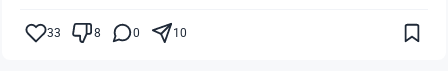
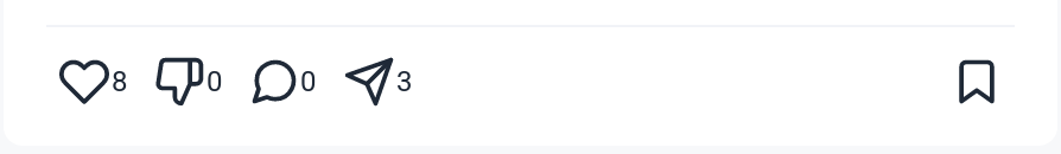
[47,26,61,40] 33 -> none
[173,26,187,40] 10 -> [300,65,413,98] 0 | 3

